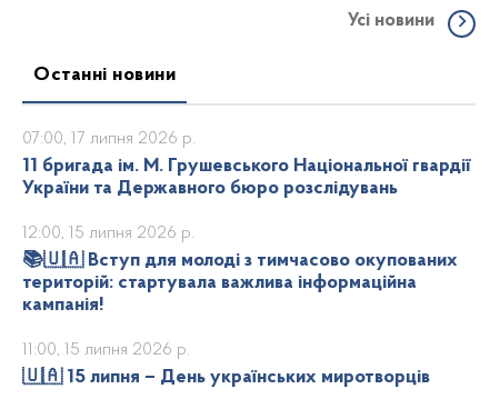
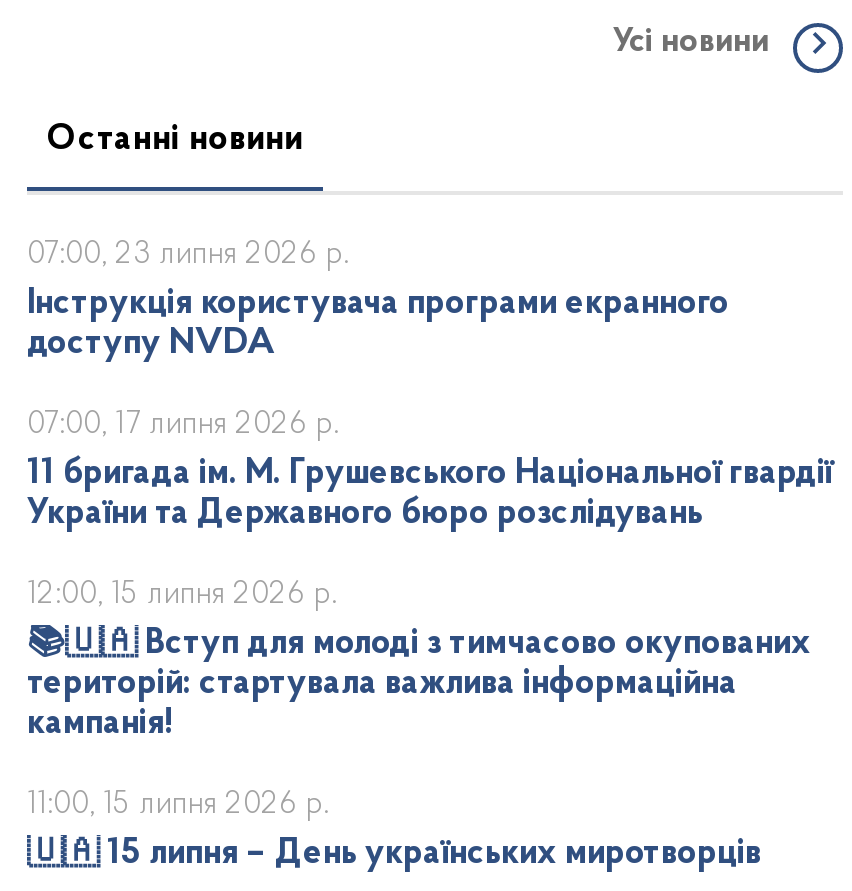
none -> [27,287,729,363] Інструкція користувача програми екранного | доступу NVDA
none -> [27,239,349,271] 07:00, 23 липня 2026 р.

